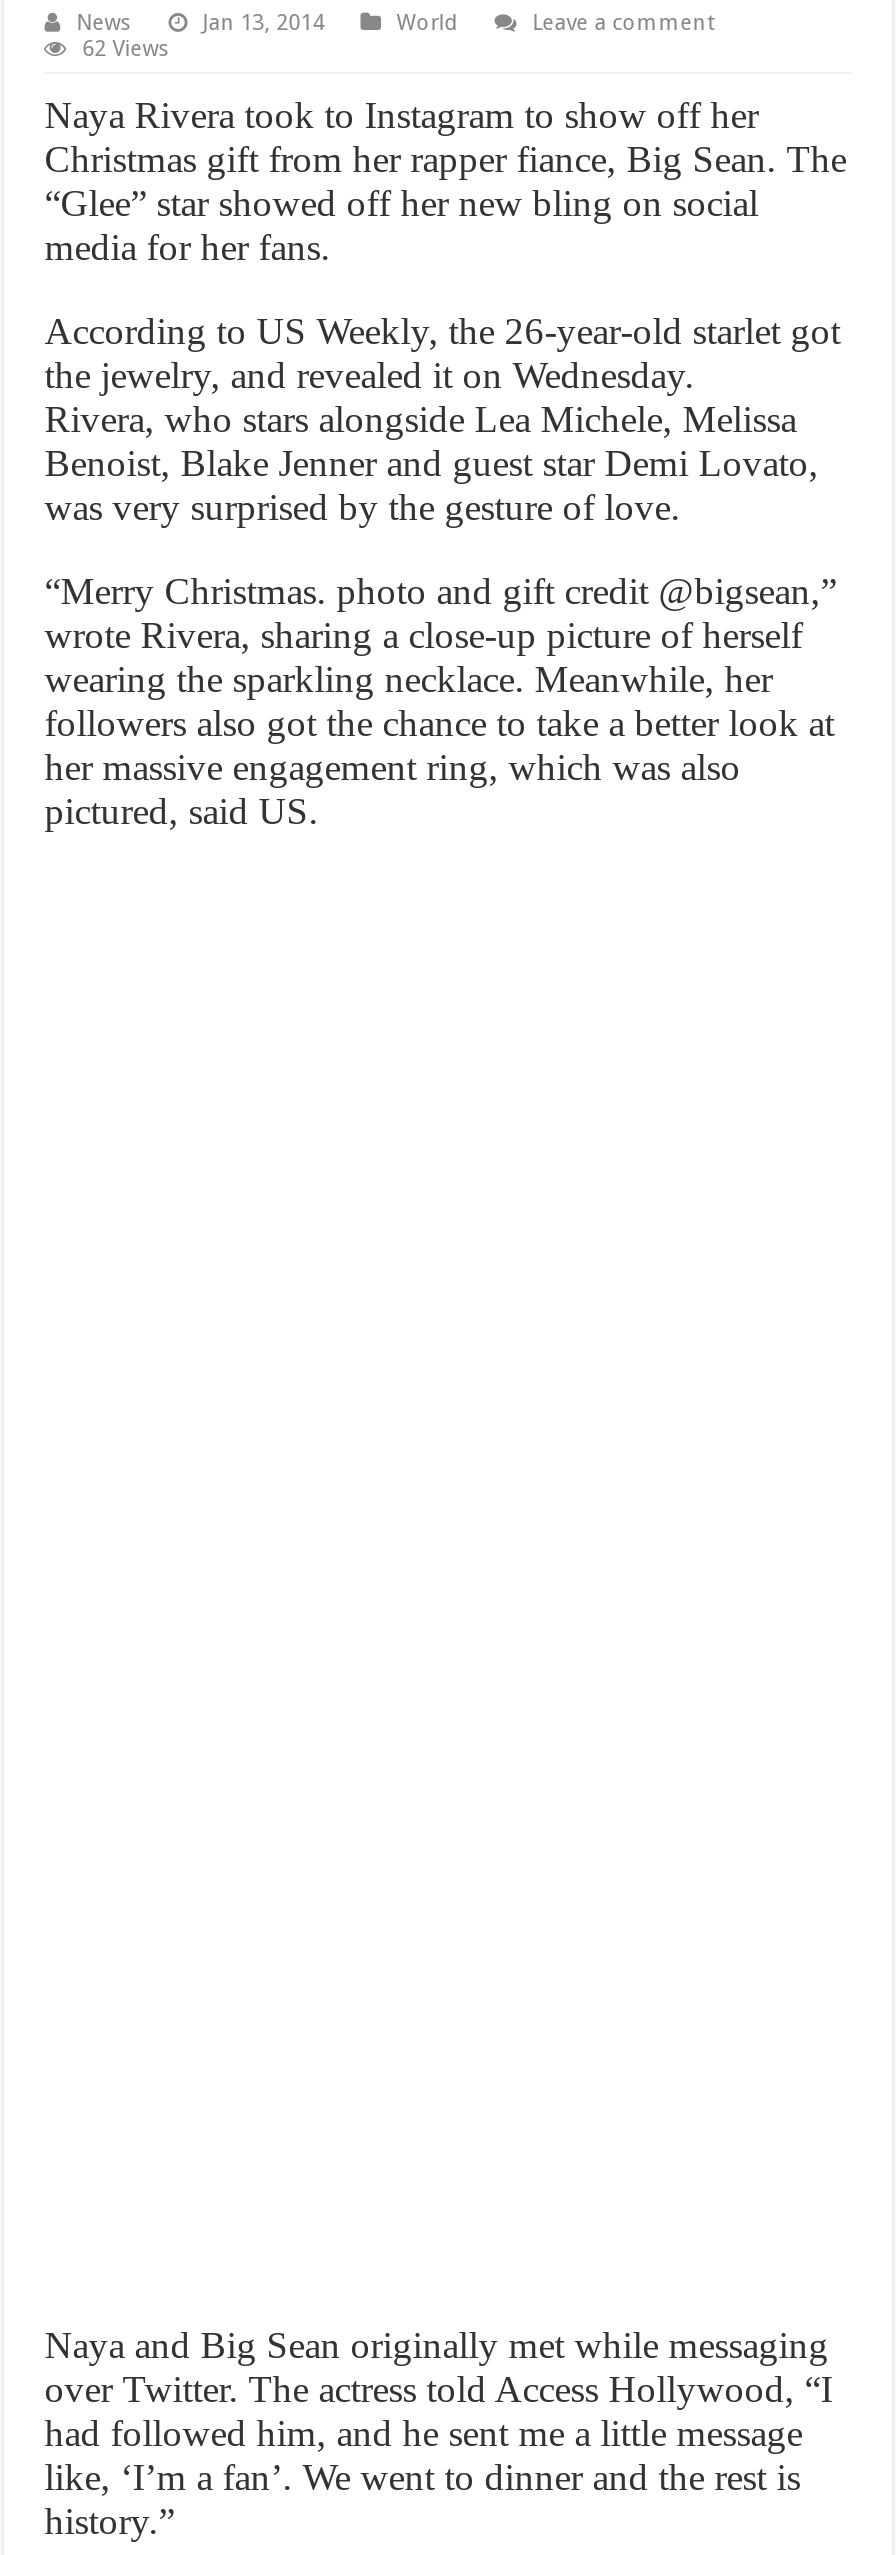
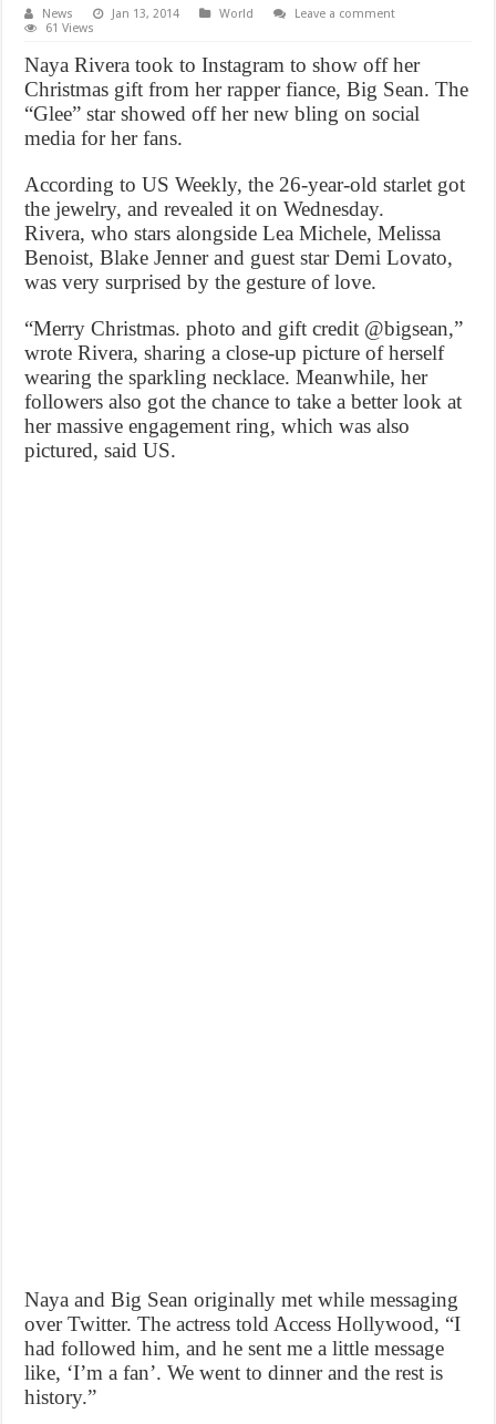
[82,36,170,62] 62 Views -> [46,21,94,35] 61 Views

